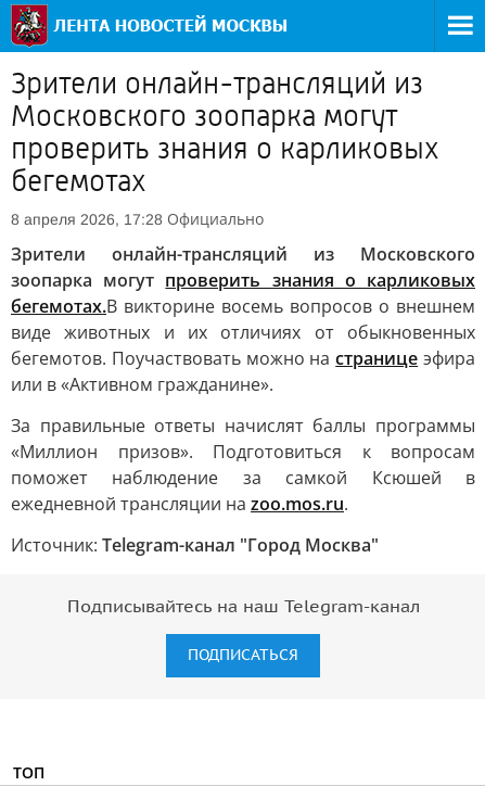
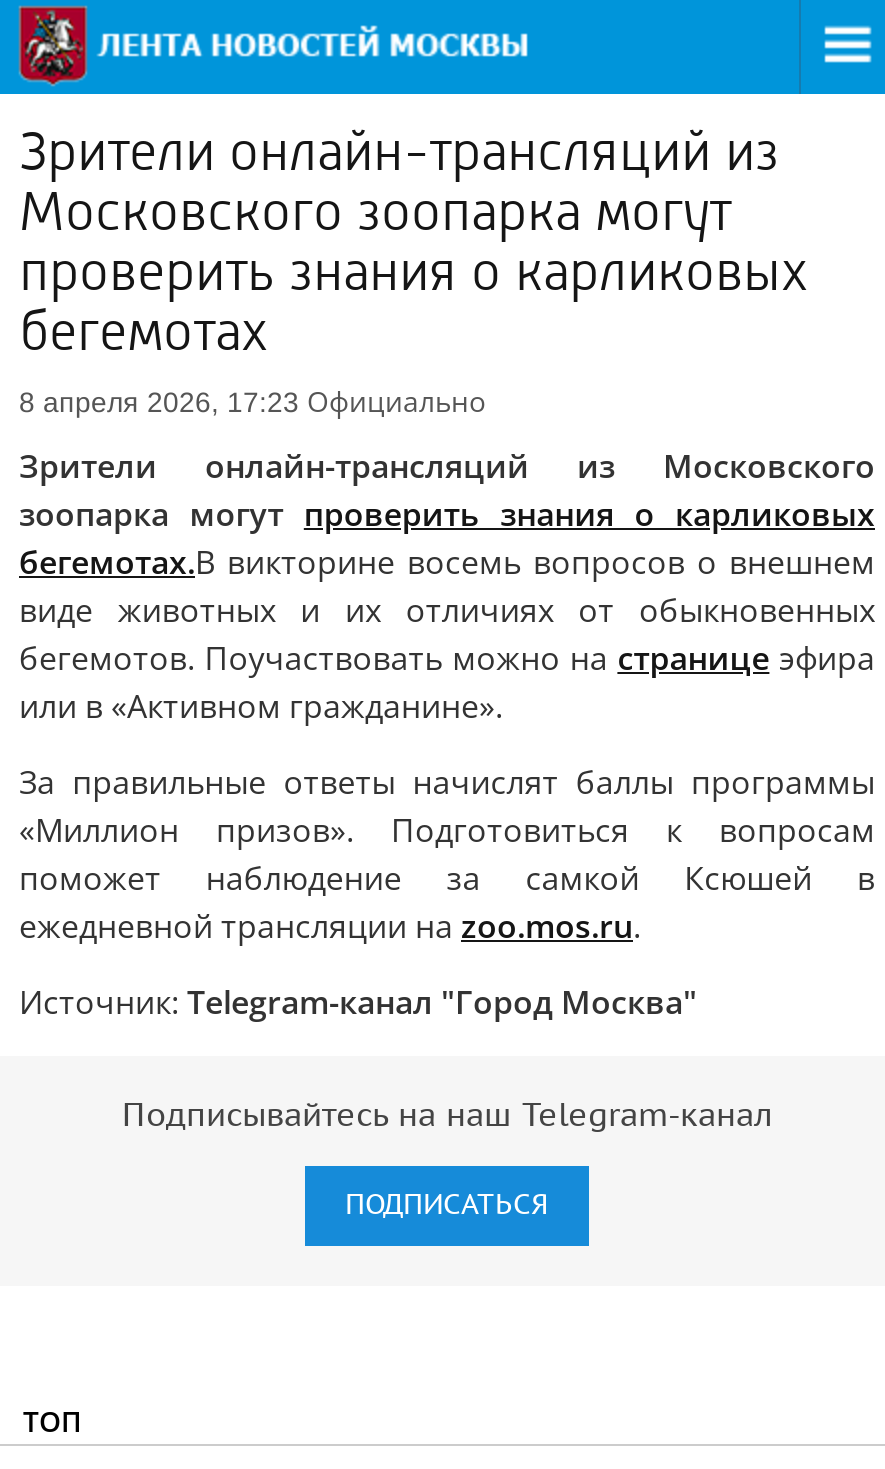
[11,208,264,229] 8 апреля 2026, 17:28 Официально -> [19,382,485,420] 8 апреля 2026, 17:23 Официально

